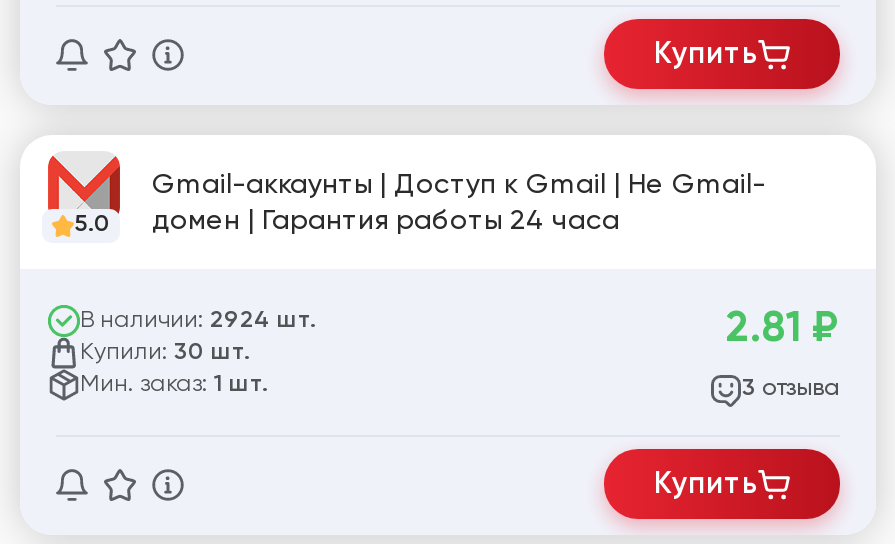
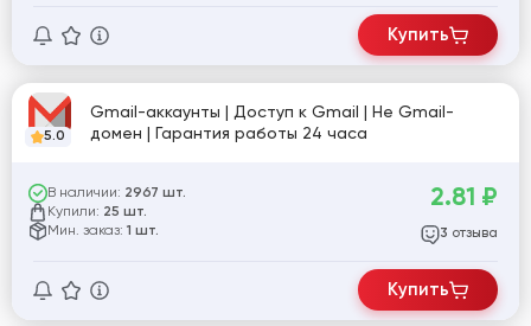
[80,306,316,334] В наличии: 2924 шт. -> [47,184,186,201] В наличии: 2967 шт.
[80,338,250,366] Купили: 30 шт. -> [47,203,147,220] Купили: 25 шт.

